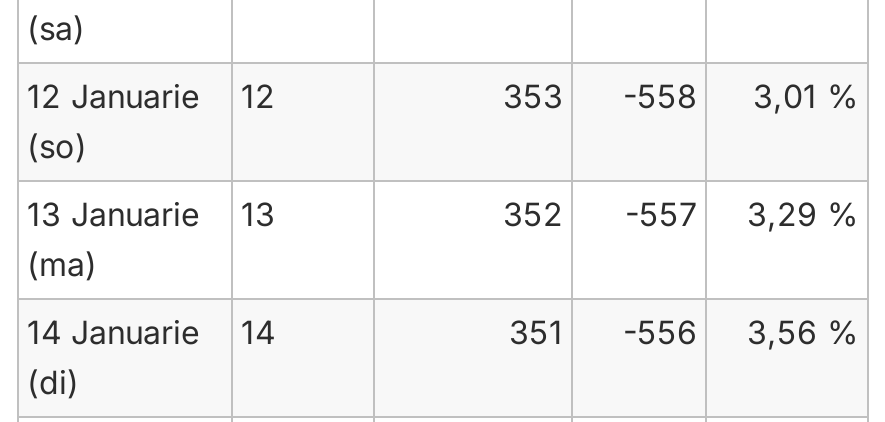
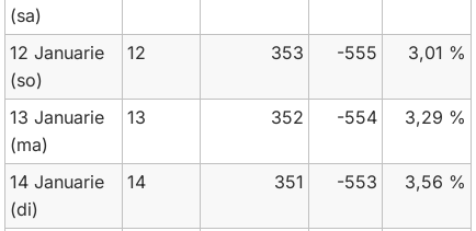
[503,76,859,116] 353 -558 3,01 % -> [271,42,466,63] 353 -555 3,01 %
[503,194,859,234] 352 -557 3,29 % -> [271,106,466,128] 352 -554 3,29 %
[509,312,859,352] 351 -556 3,56 % -> [274,171,466,193] 351 -553 3,56 %

